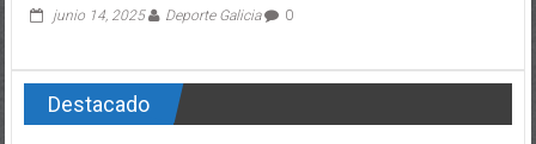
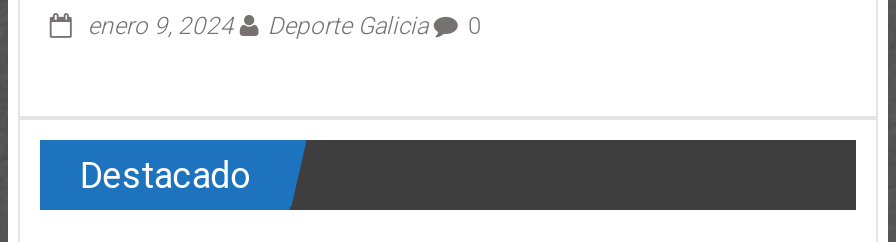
[53,8,293,24] junio 14, 2025 Deporte Galicia 0 -> [88,13,482,41] enero 9, 2024 Deporte Galicia 0

